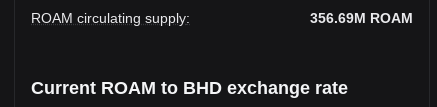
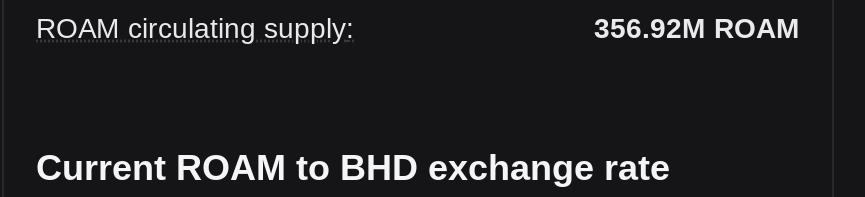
[310,10,413,26] 356.69M ROAM -> [594,12,800,44] 356.92M ROAM

